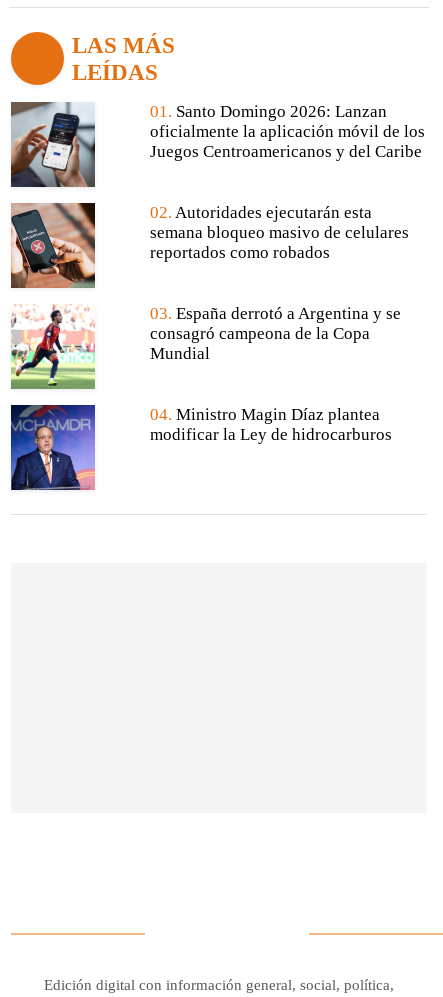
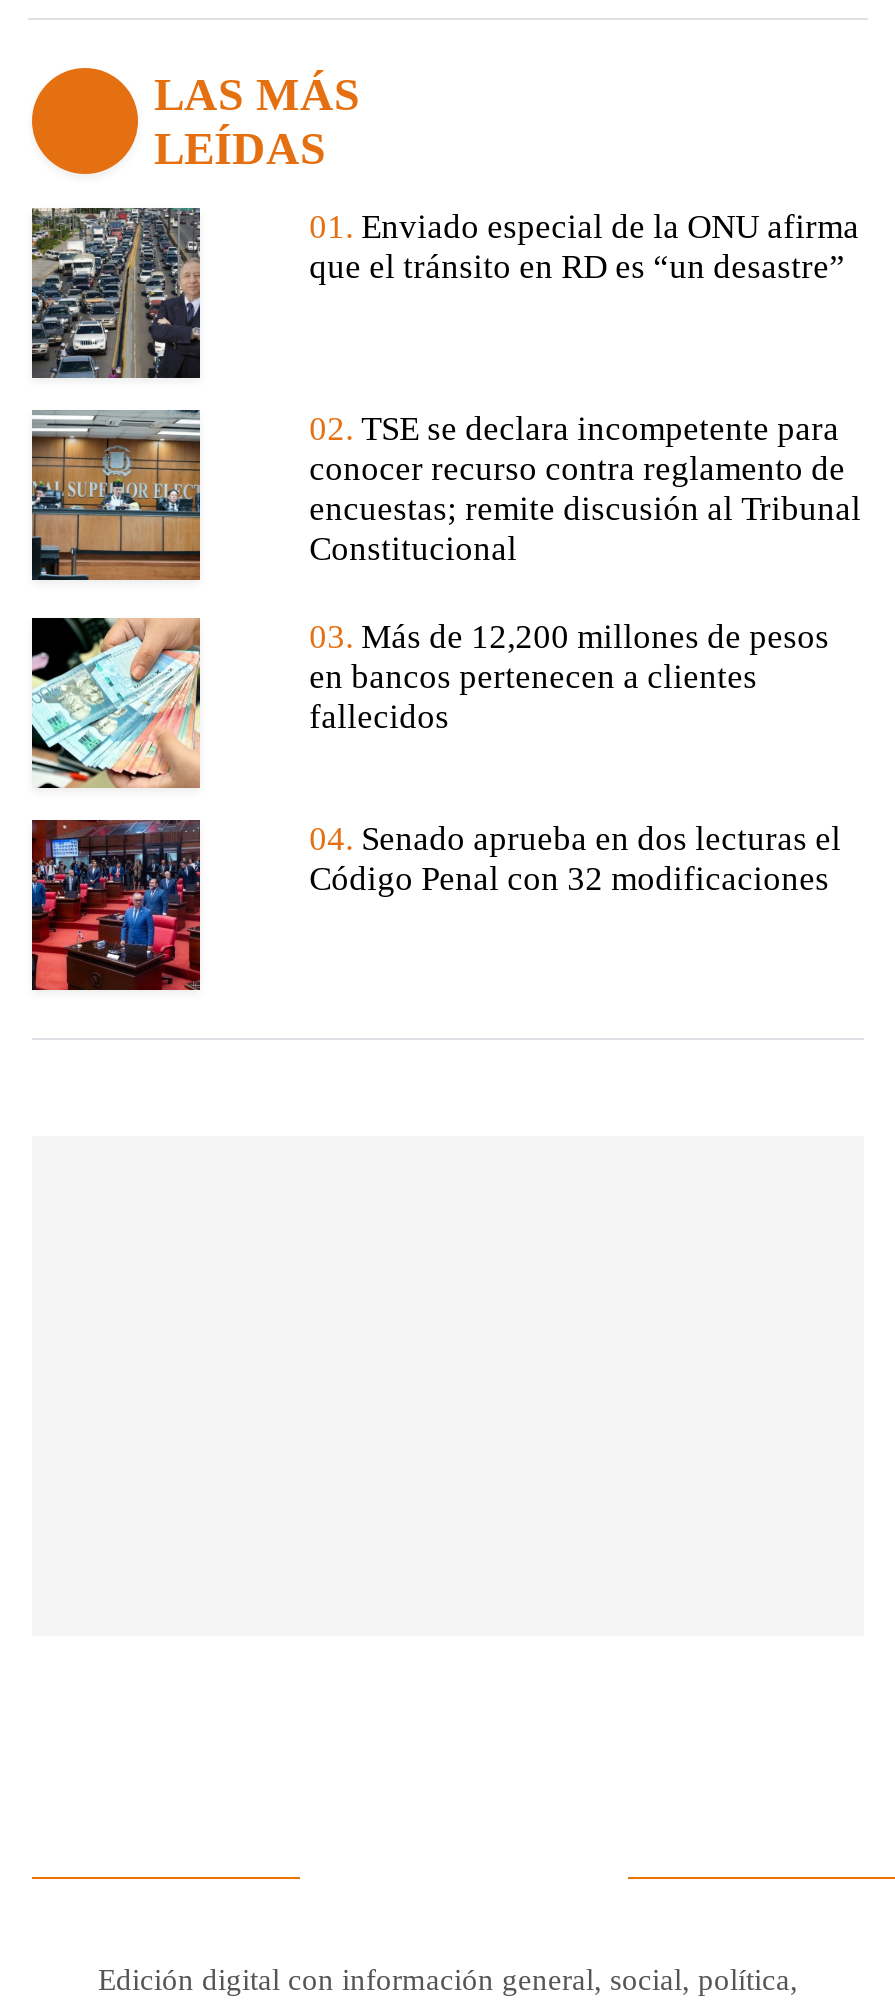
[11,102,95,188] [image] -> [30,206,202,380] [image]
[150,102,425,161] 01. Santo Domingo 2026: Lanzan | oficialmente la aplicación móvil de los | Juegos Centroamericanos y del Caribe -> [309,209,859,287] 01. Enviado especial de la ONU afirma | que el tránsito en RD es “un desastre”
[10,202,96,289] [image] -> [30,408,202,582] [image]
[150,203,409,262] 02. Autoridades ejecutarán esta | semana bloqueo masivo de celulares | reportados como robados -> [309,411,861,569] 02. TSE se declara incompetente para | conocer recurso contra reglamento de | encuestas; remite discusión al Tribunal | Constitucional
[10,305,95,390] [image] -> [30,616,202,790] [image]
[150,304,401,363] 03. España derrotó a Argentina y se | consagró campeona de la Copa | Mundial -> [309,619,829,737] 03. Más de 12,200 millones de pesos | en bancos pertenecen a clientes | fallecidos
[10,404,96,491] [image] -> [30,818,202,992] [image]
[150,405,392,444] 04. Ministro Magin Díaz plantea | modificar la Ley de hidrocarburos -> [309,821,841,899] 04. Senado aprueba en dos lecturas el | Código Penal con 32 modificaciones

